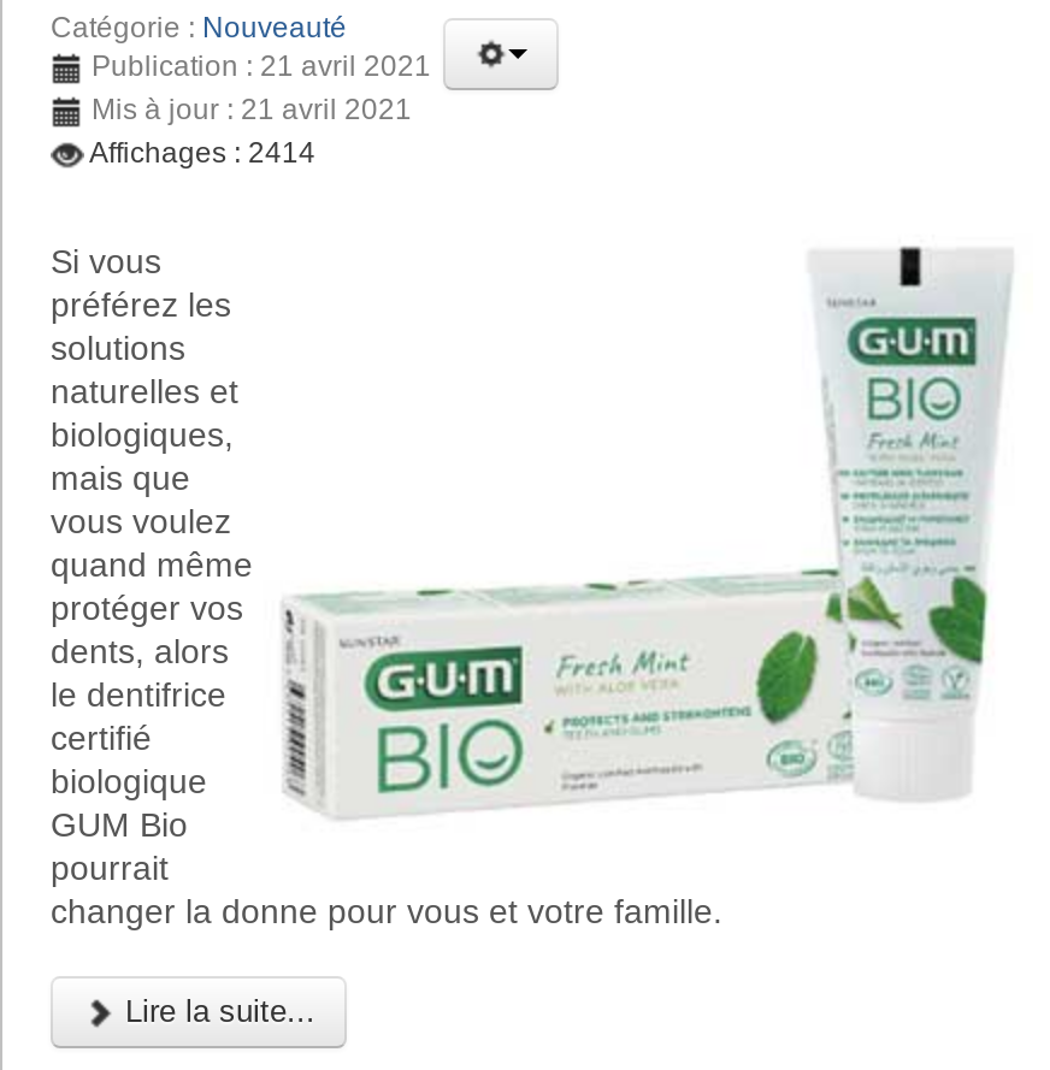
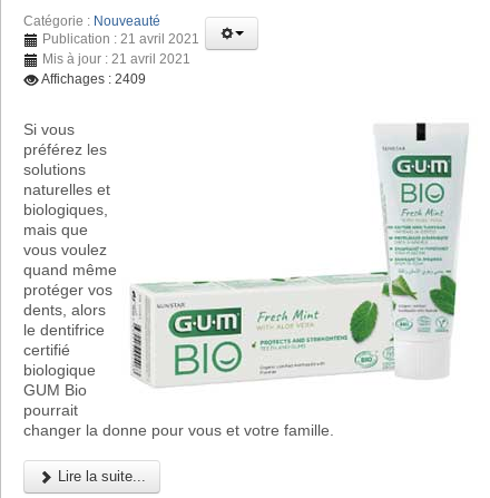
[89,136,315,170] Affichages : 2414 -> [41,71,146,87] Affichages : 2409

